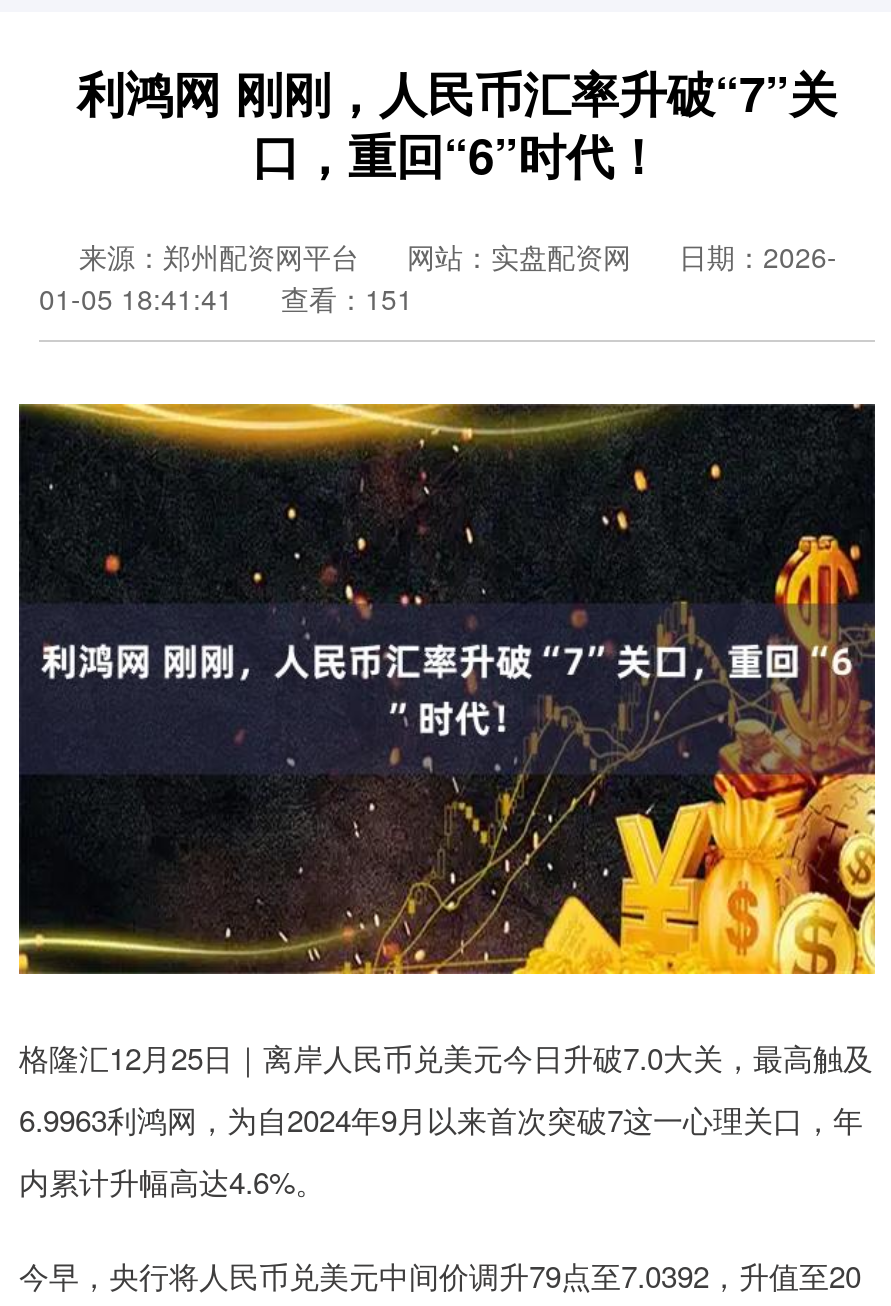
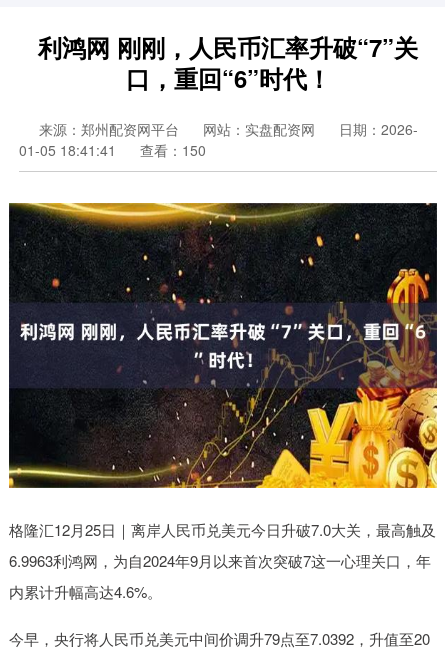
[39,278,413,318] 01-05 18:41:41 查看：151 -> [19,140,206,160] 01-05 18:41:41 查看：150

